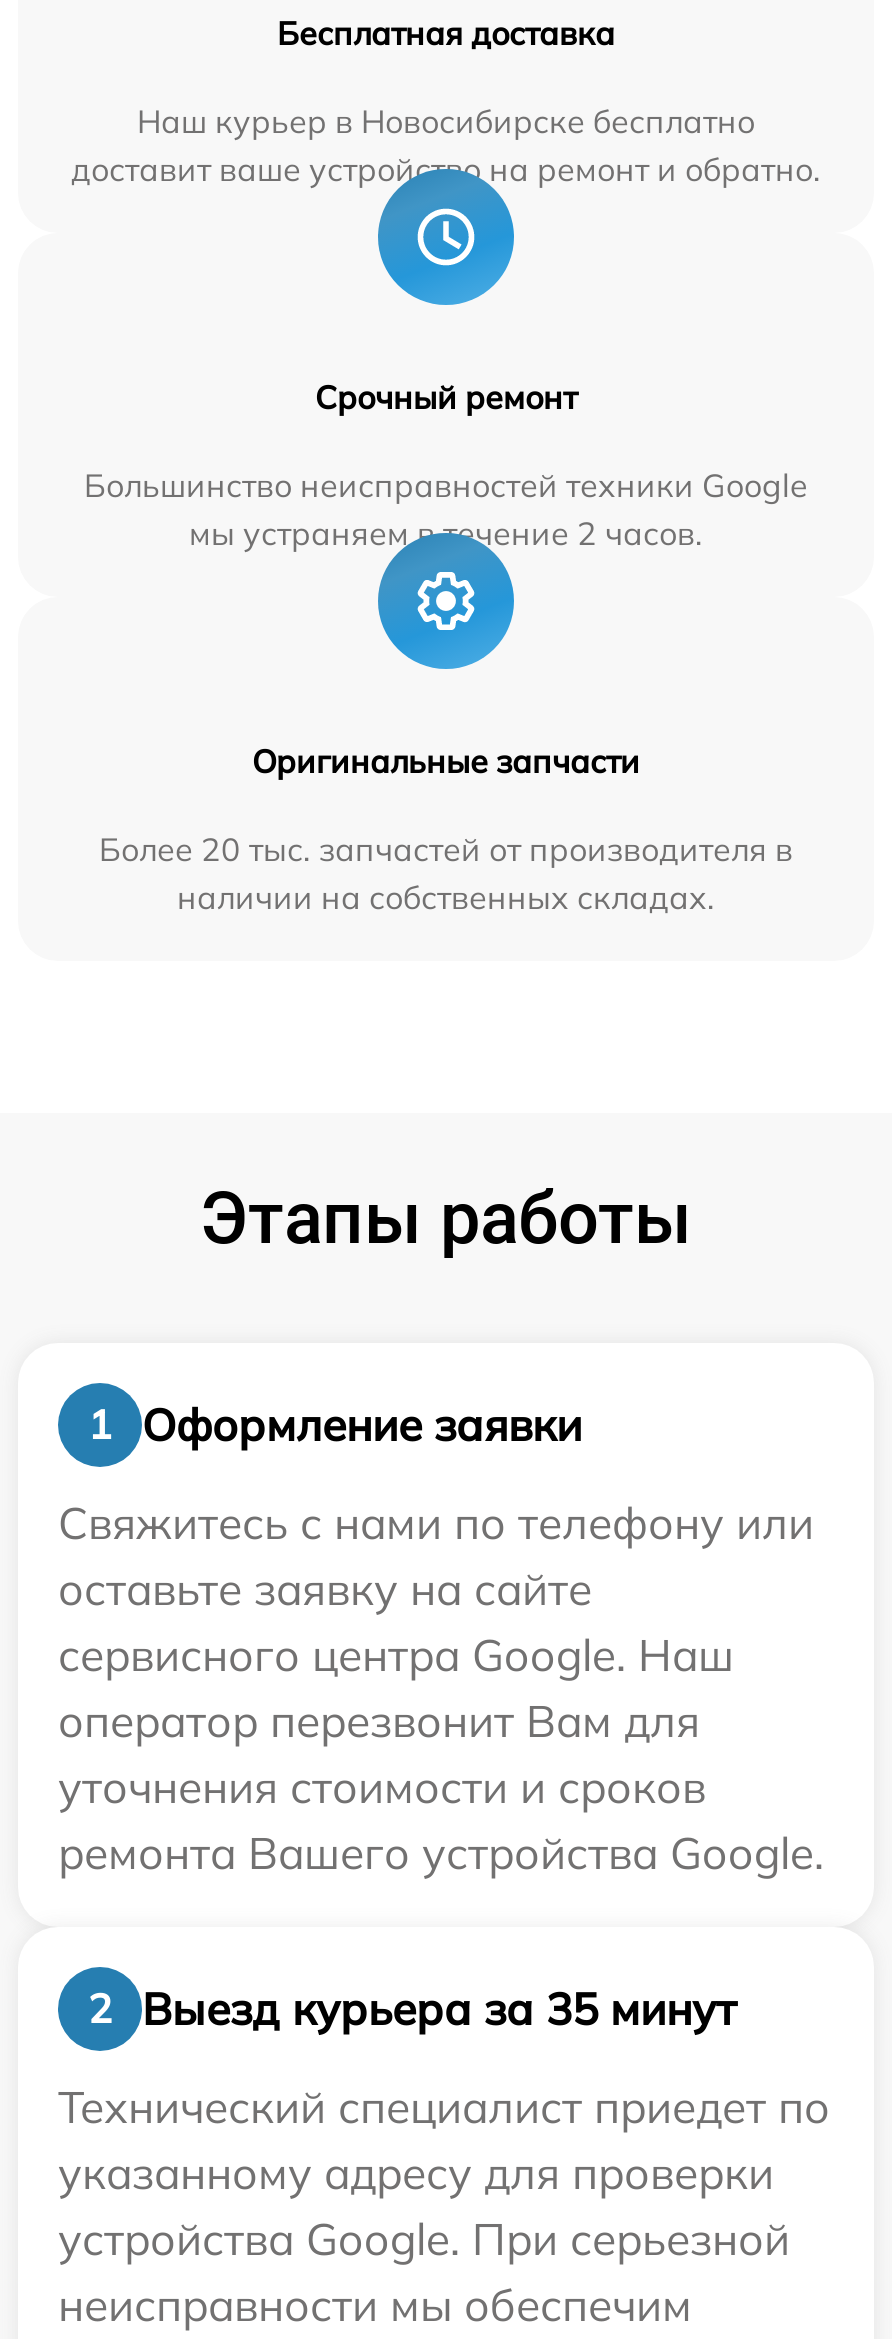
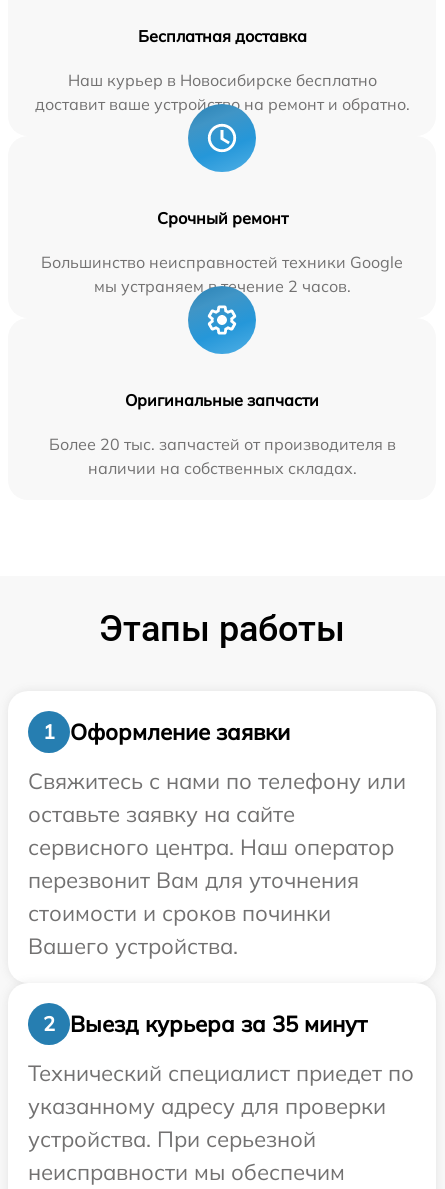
[58,1627,824,1881] сервисного центра Google. Наш | оператор перезвонит Вам для | уточнения стоимости и сроков | ремонта Вашего устройства Google. -> [28,833,394,960] сервисного центра. Наш оператор | перезвонит Вам для уточнения | стоимости и сроков починки | Вашего устройства.
[58,2211,790,2267] устройства Google. При серьезной -> [28,1125,316,1153] устройства. При серьезной

